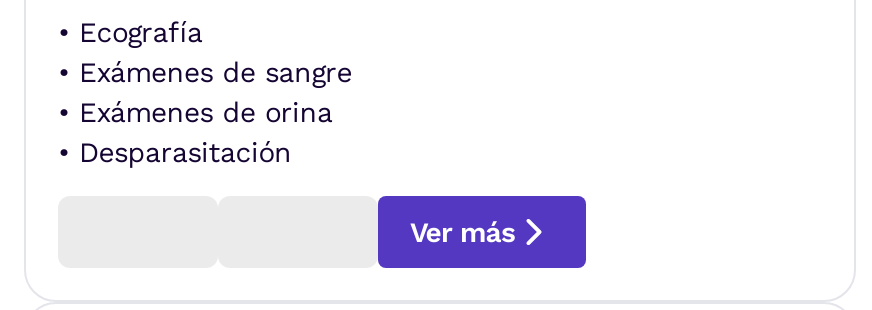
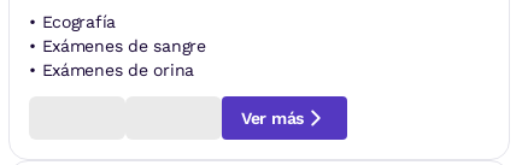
[58,136,292,168] • Desparasitación -> none

